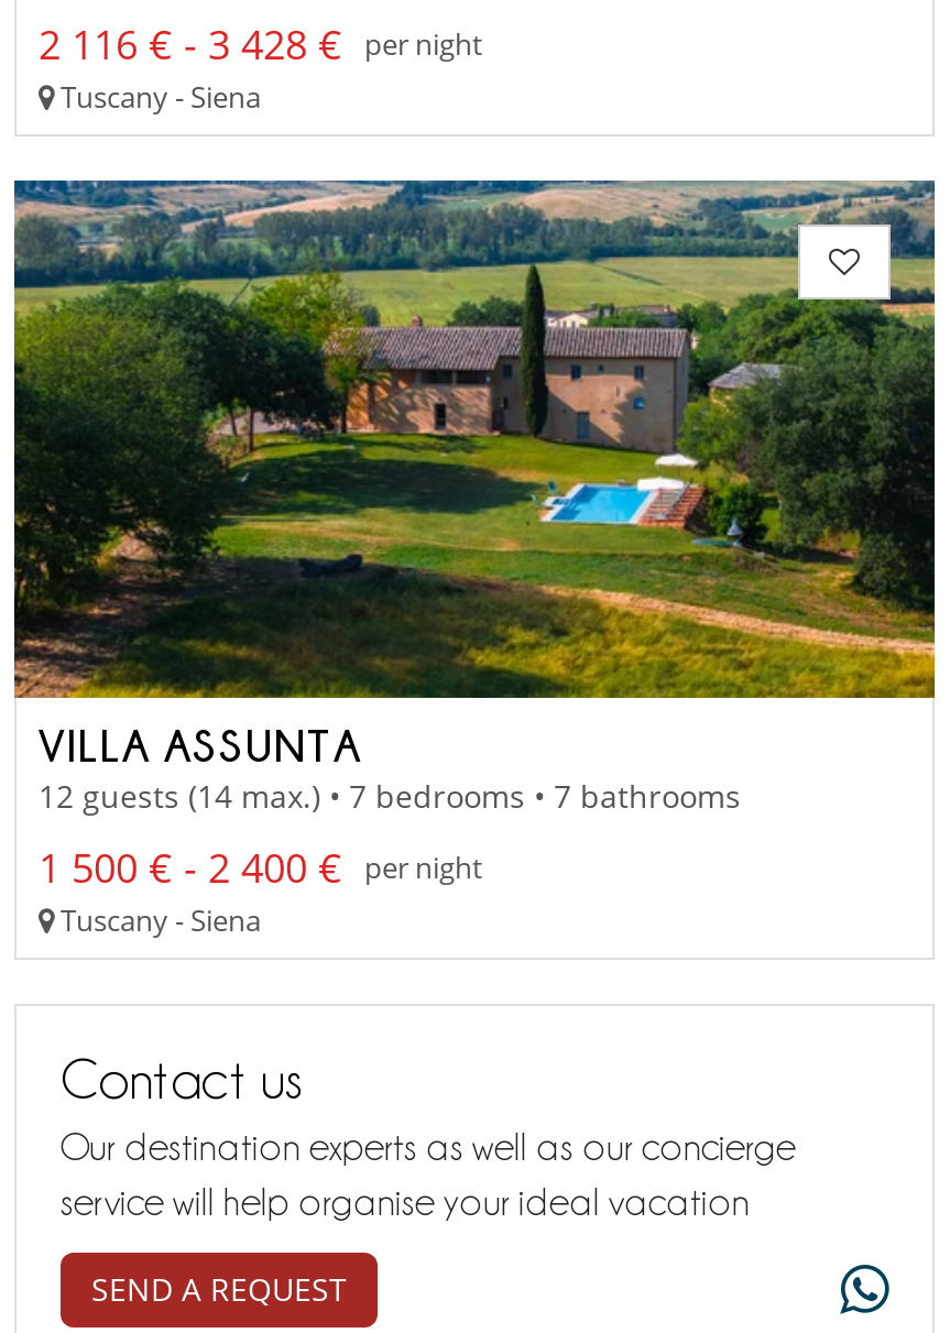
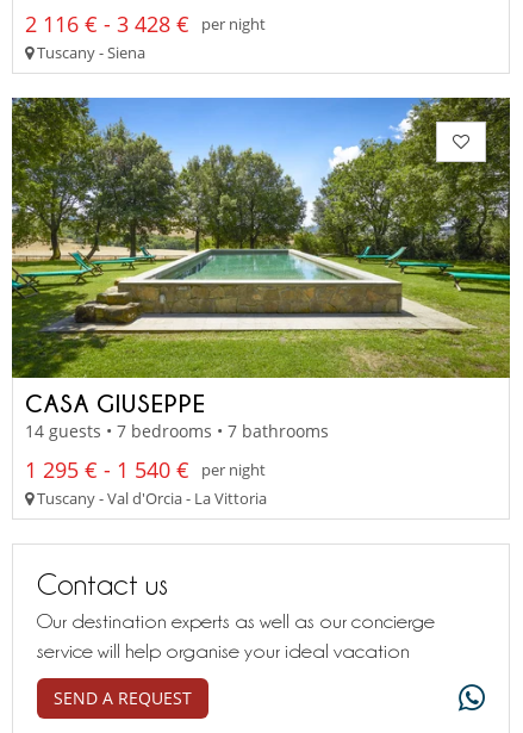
[12,178,937,817] [image] | VILLA ASSUNTA | 12 guests (14 max.) • 7 bedrooms • 7 bathrooms -> [11,97,511,442] [image] | CASA GIUSEPPE | 14 guests • 7 bedrooms • 7 bathrooms
[39,841,483,940] 1 500 € - 2 400 € per night | Tuscany - Siena -> [25,455,267,509] 1 295 € - 1 540 € per night | Tuscany - Val d'Orcia - La Vittoria

